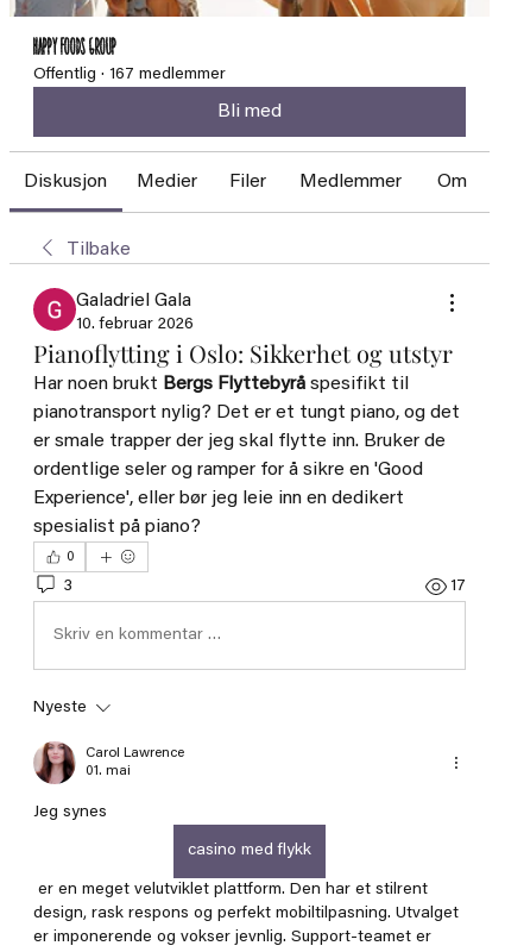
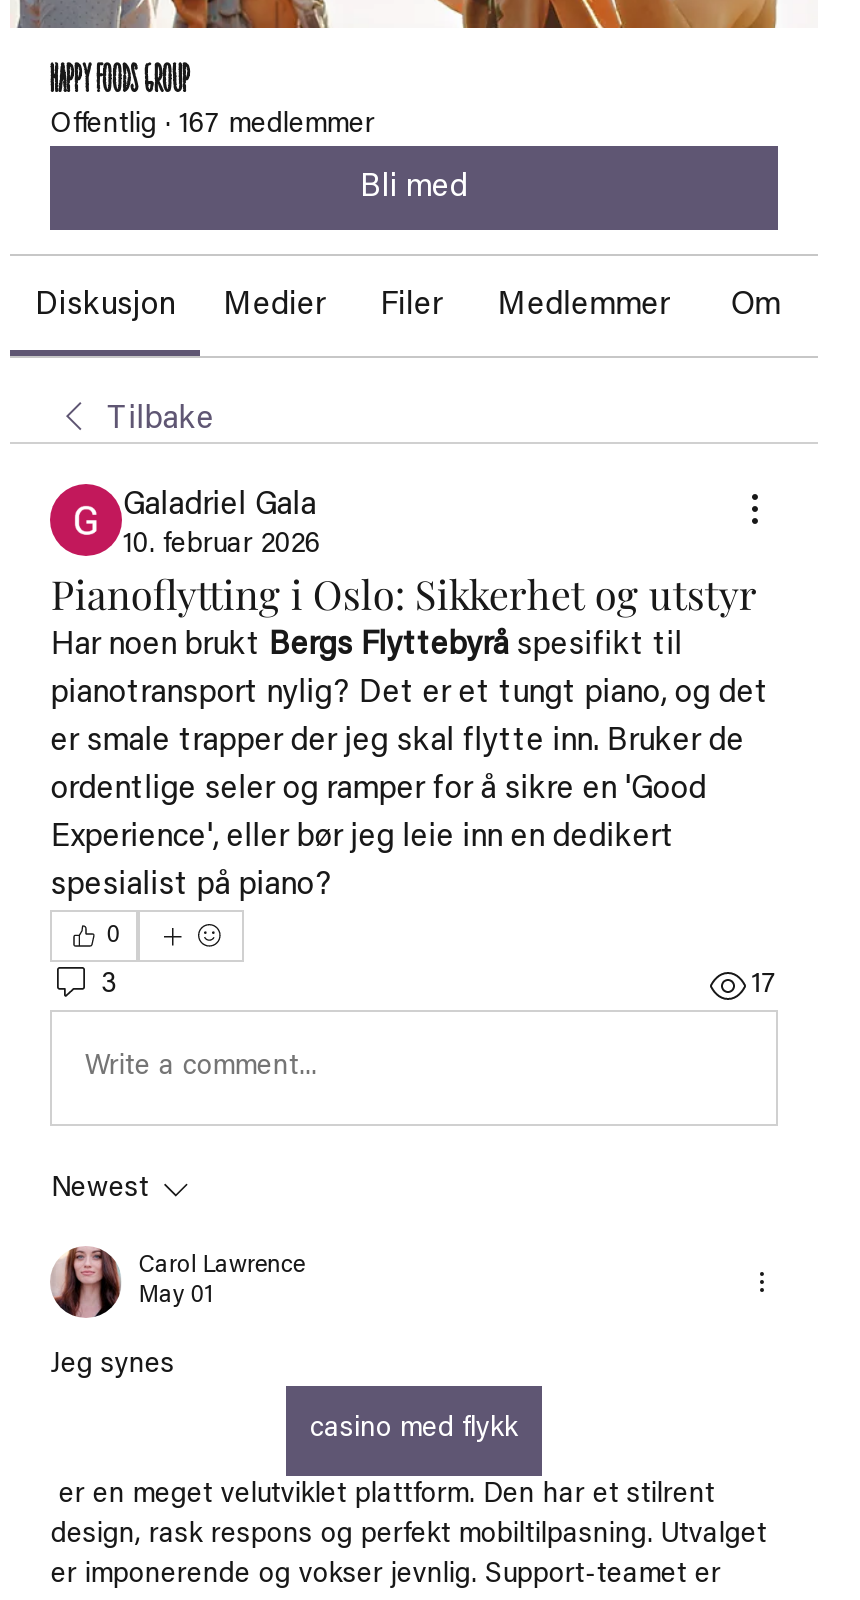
[54,627,223,643] Skriv en kommentar … -> [85,1053,317,1081] Write a comment...
[34,700,87,716] Nyeste -> [51,1176,149,1204] Newest
[86,764,131,778] 01. mai -> [139,1284,213,1308] May 01

